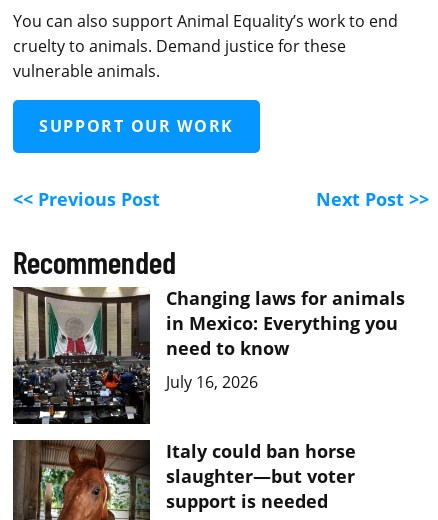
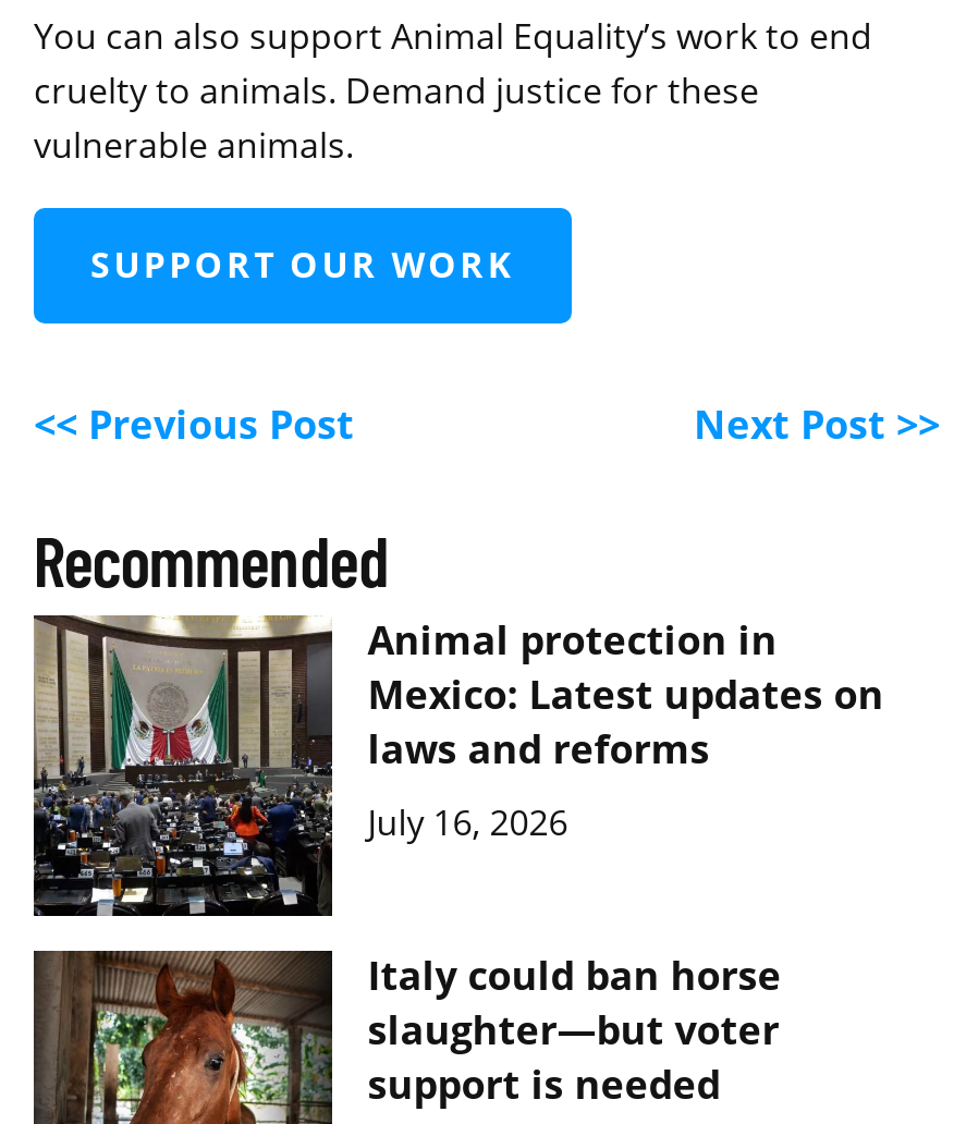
[166,286,405,360] Changing laws for animals | in Mexico: Everything you | need to know -> [368,614,884,775] Animal protection in | Mexico: Latest updates on | laws and reforms

